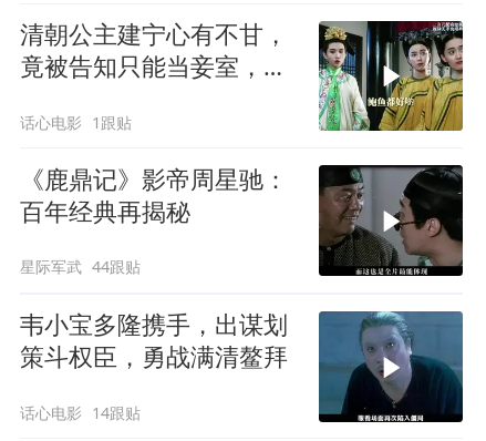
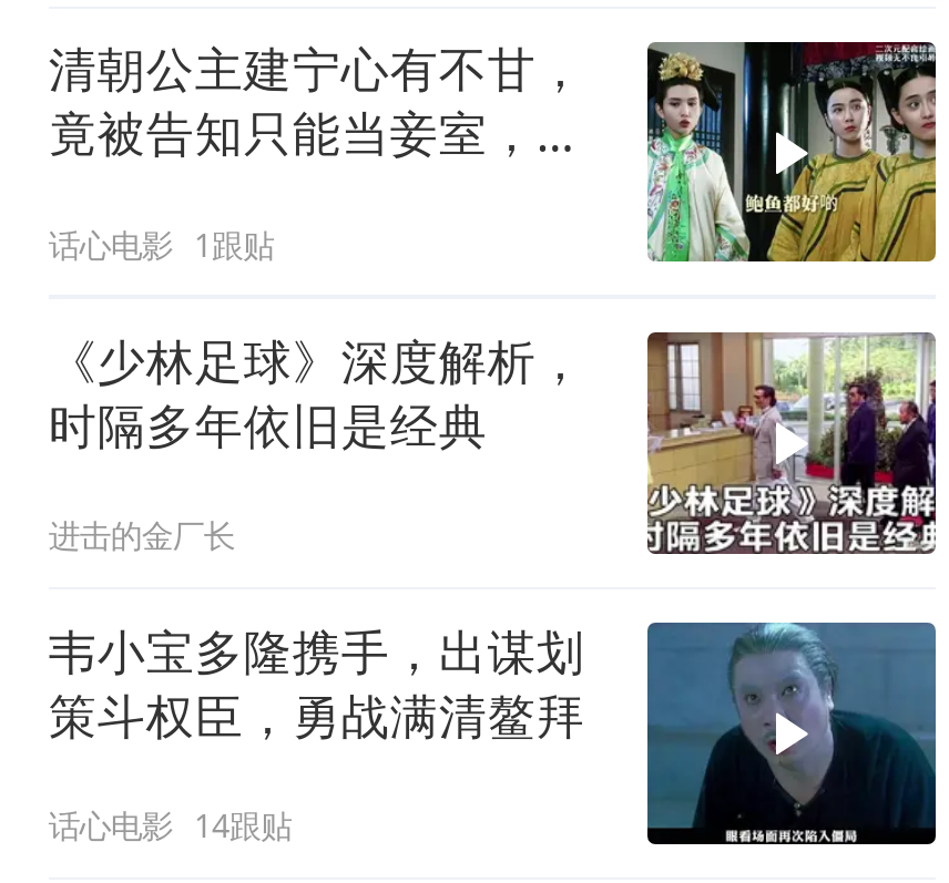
[20,163,464,277] [image] | 《鹿鼎记》影帝周星驰： | 百年经典再揭秘 -> [49,327,938,556] [image] | 《少林足球》深度解析， | 时隔多年依旧是经典
[20,256,141,277] 星际军武 44跟贴 -> [49,515,235,557] 进击的金厂长

